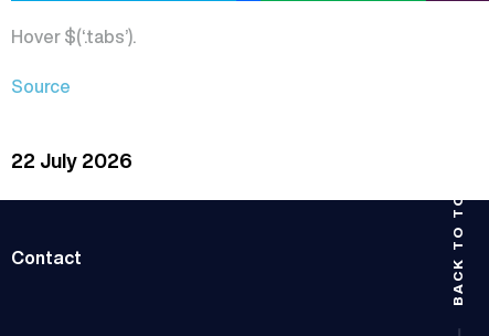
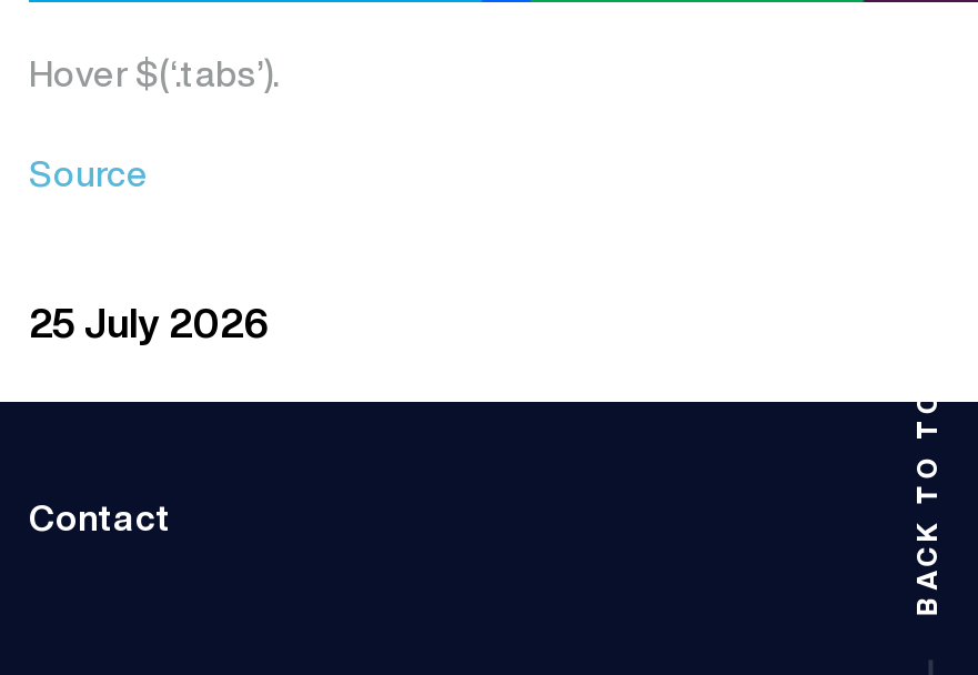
[11,150,132,170] 22 July 2026 -> [29,302,271,342] 25 July 2026

